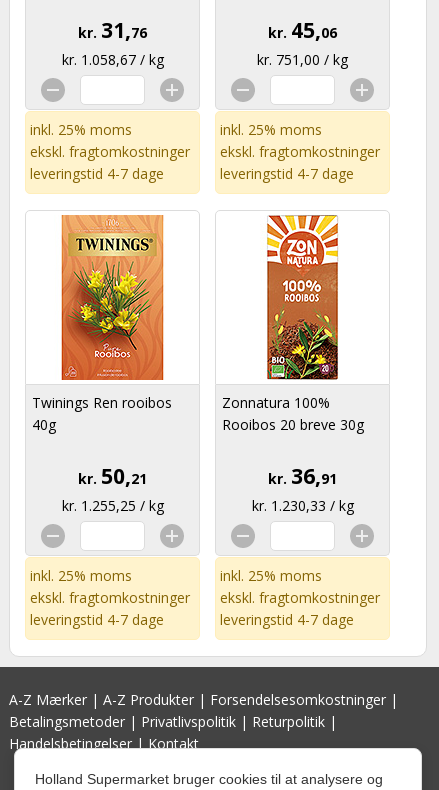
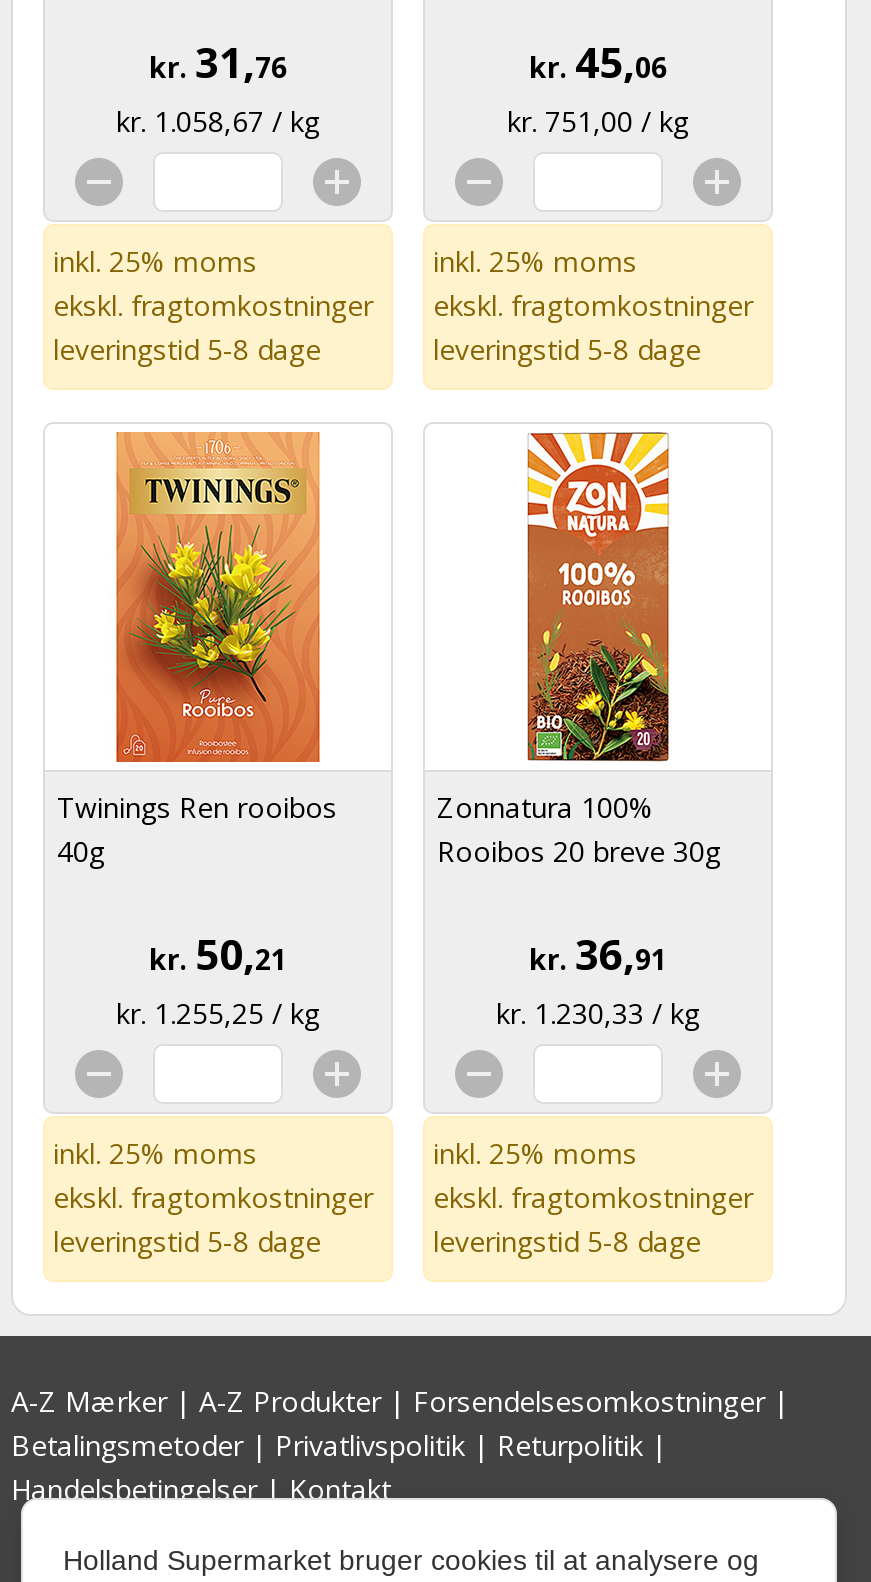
[30,164,164,183] leveringstid 4-7 dage -> [53,330,321,368] leveringstid 5-8 dage
[220,164,354,183] leveringstid 4-7 dage -> [433,330,701,368] leveringstid 5-8 dage
[30,610,164,629] leveringstid 4-7 dage -> [53,1222,321,1260] leveringstid 5-8 dage
[220,610,354,629] leveringstid 4-7 dage -> [433,1222,701,1260] leveringstid 5-8 dage

